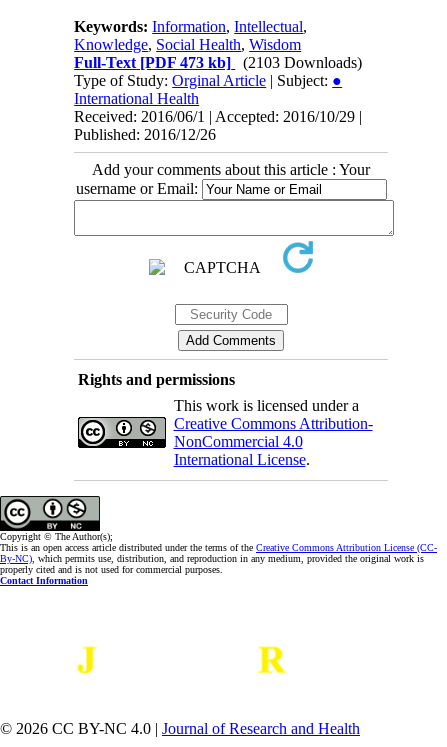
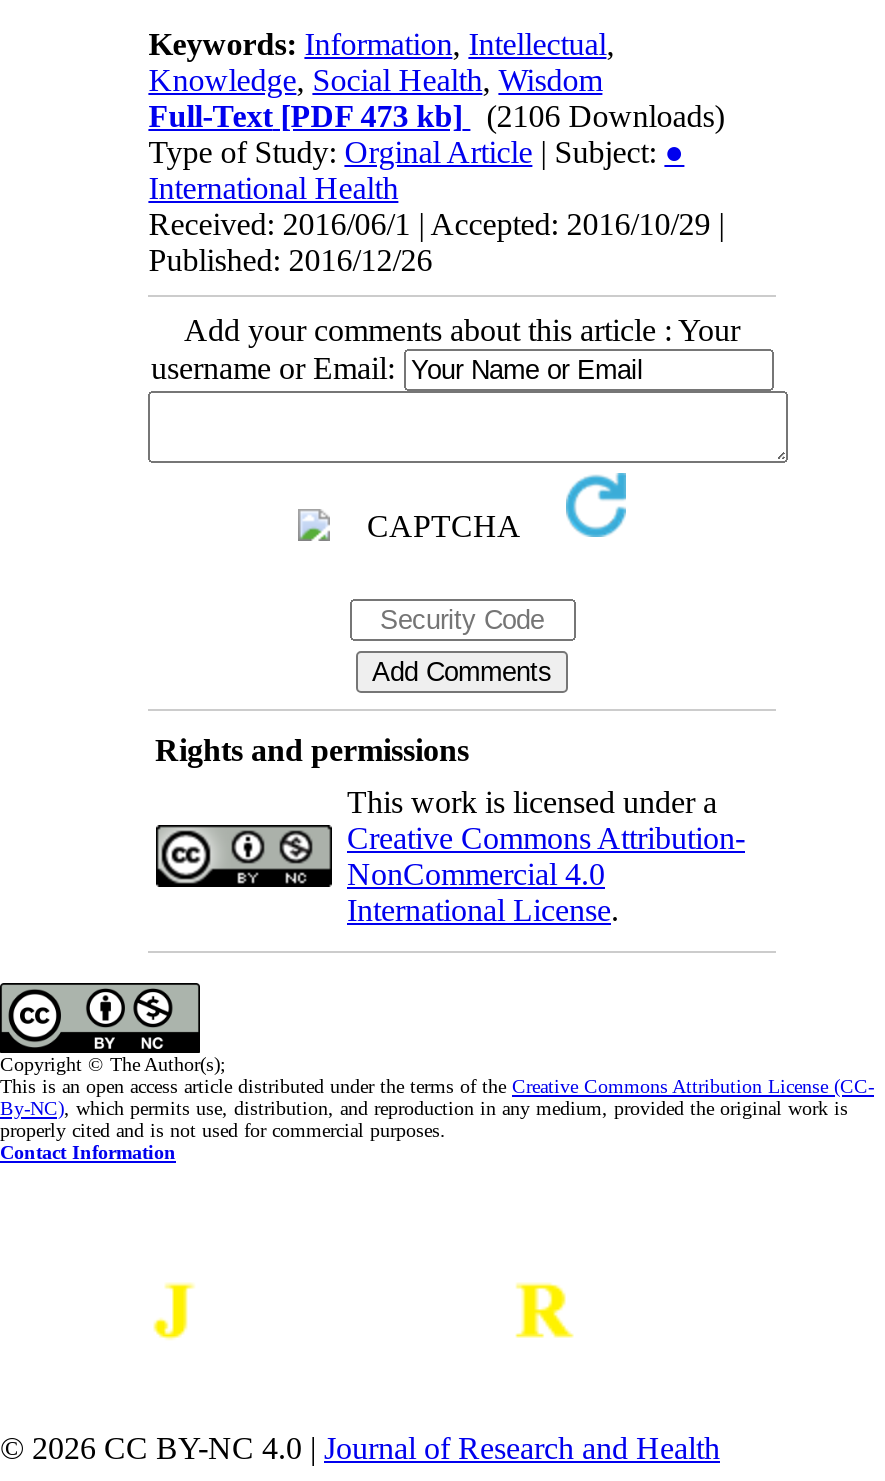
[74,54,362,71] Full-Text[PDF 473 kb] (2103 Downloads) -> [148,100,724,134] Full-Text[PDF 473 kb] (2106 Downloads)

